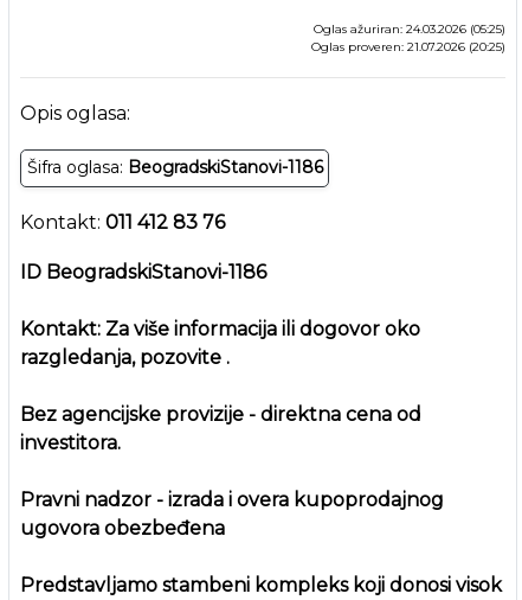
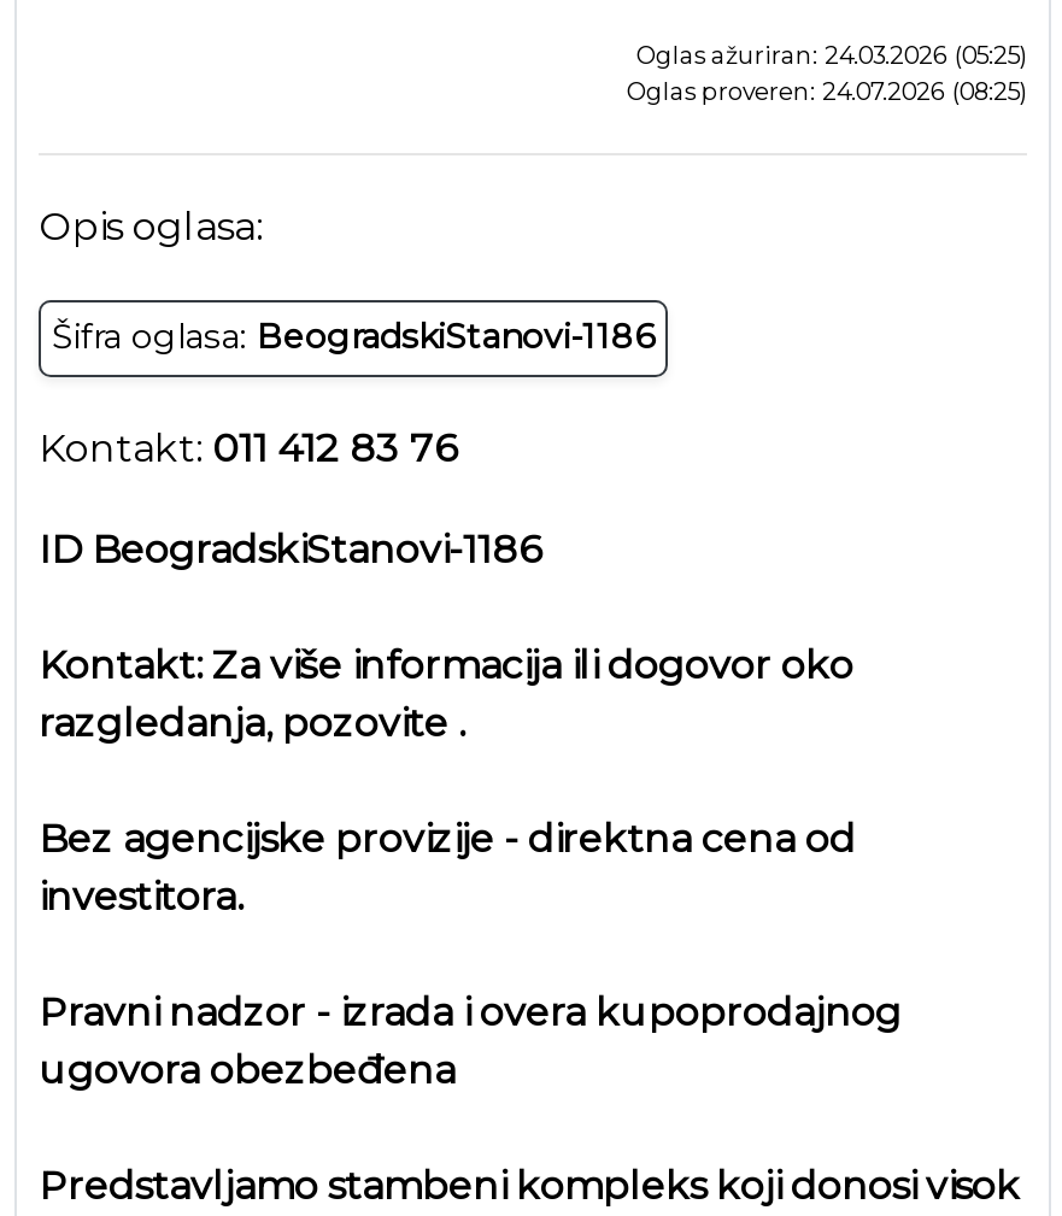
[311,39,505,54] Oglas proveren: 21.07.2026 (20:25) -> [627,75,1027,106] Oglas proveren: 24.07.2026 (08:25)

